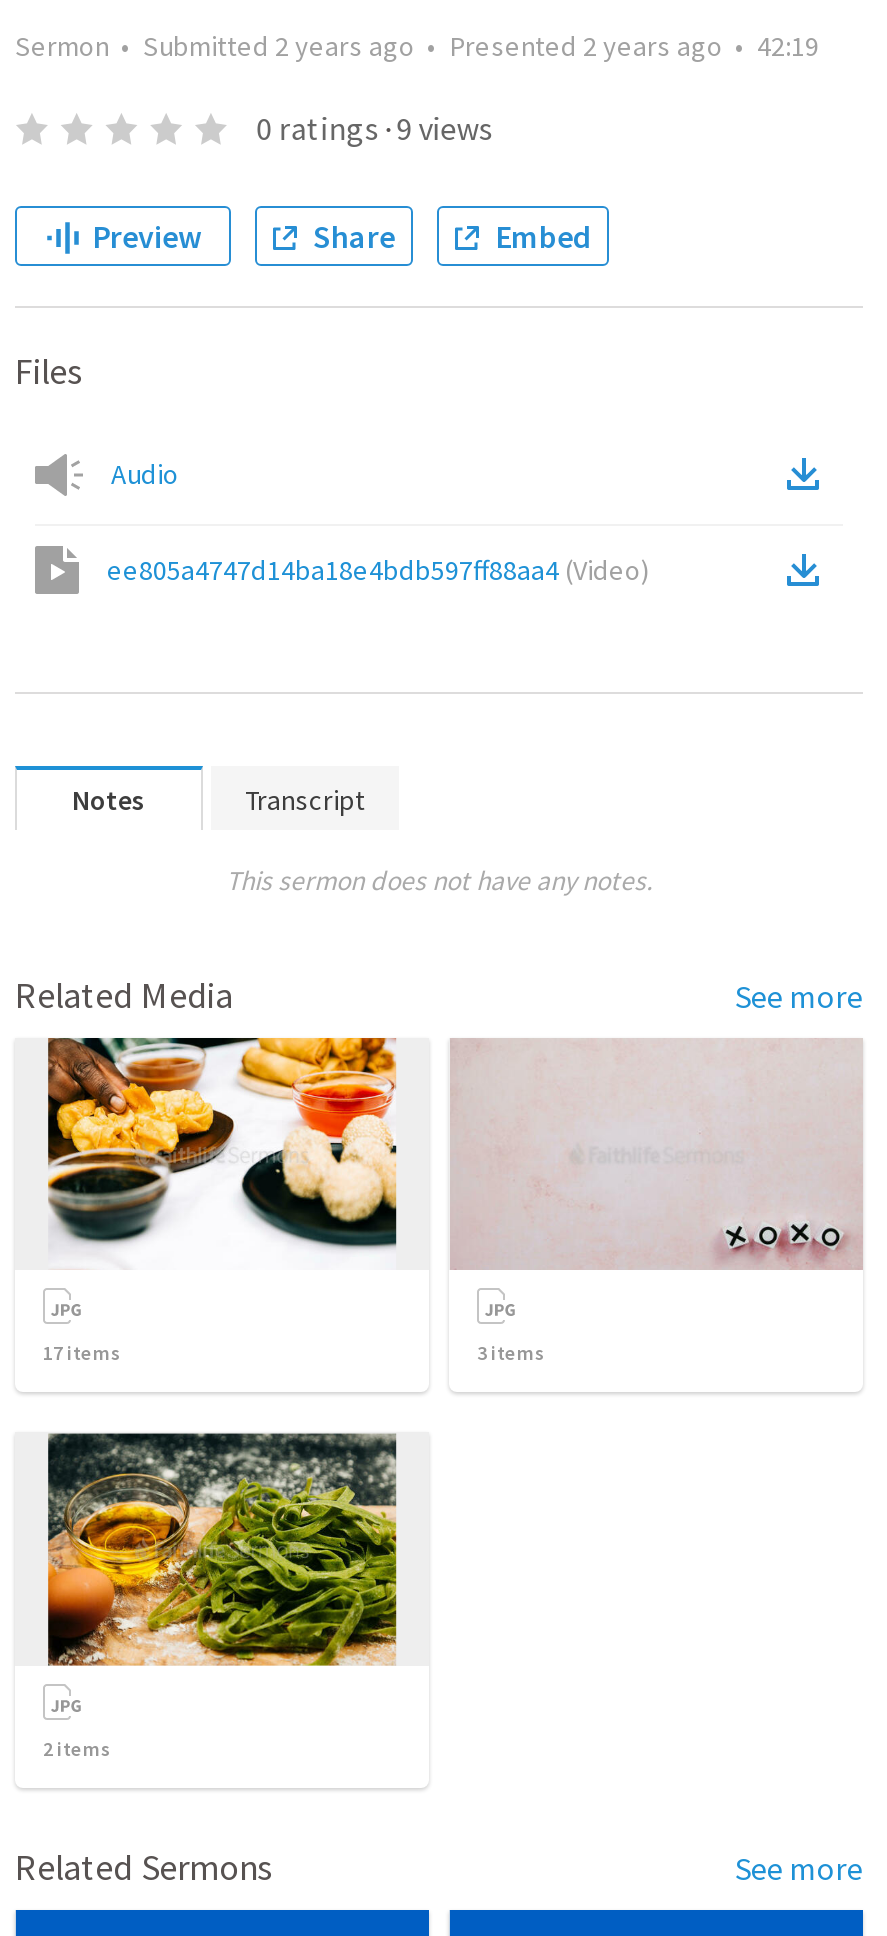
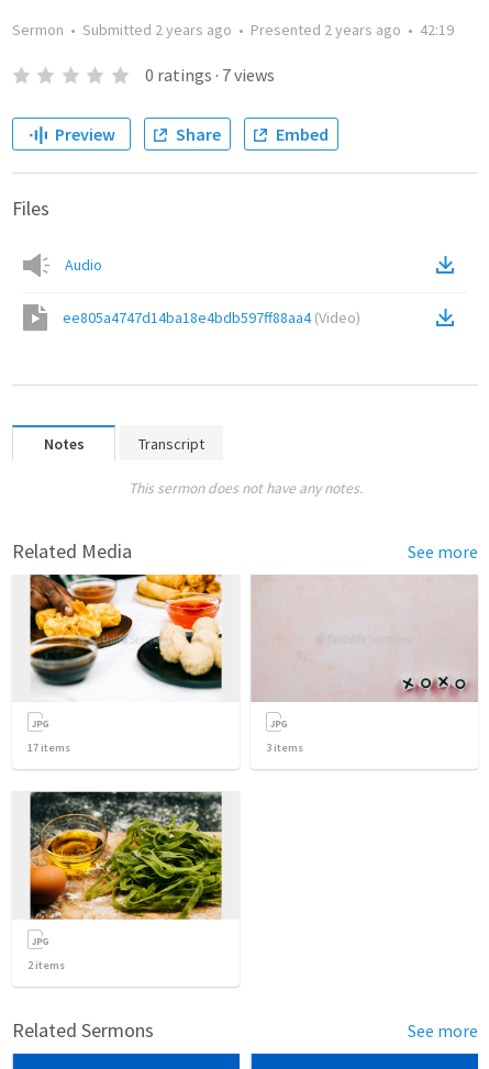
[256,108,492,148] 0 ratings · 9 views -> [145,64,274,86] 0 ratings · 7 views

